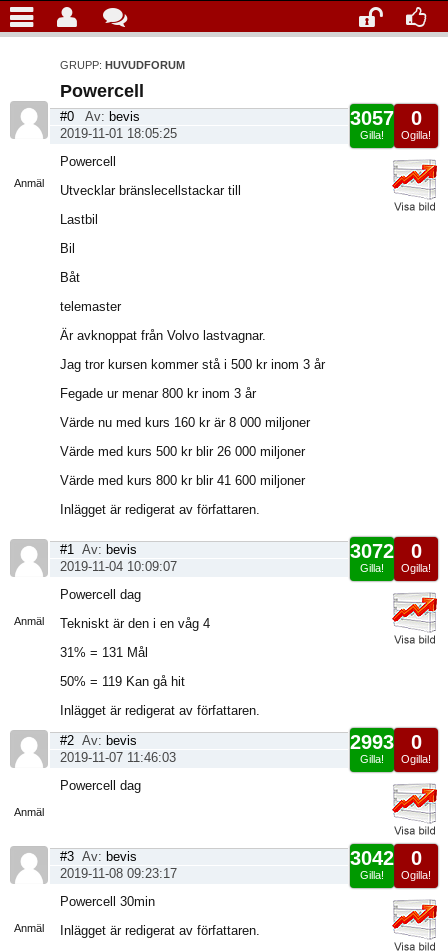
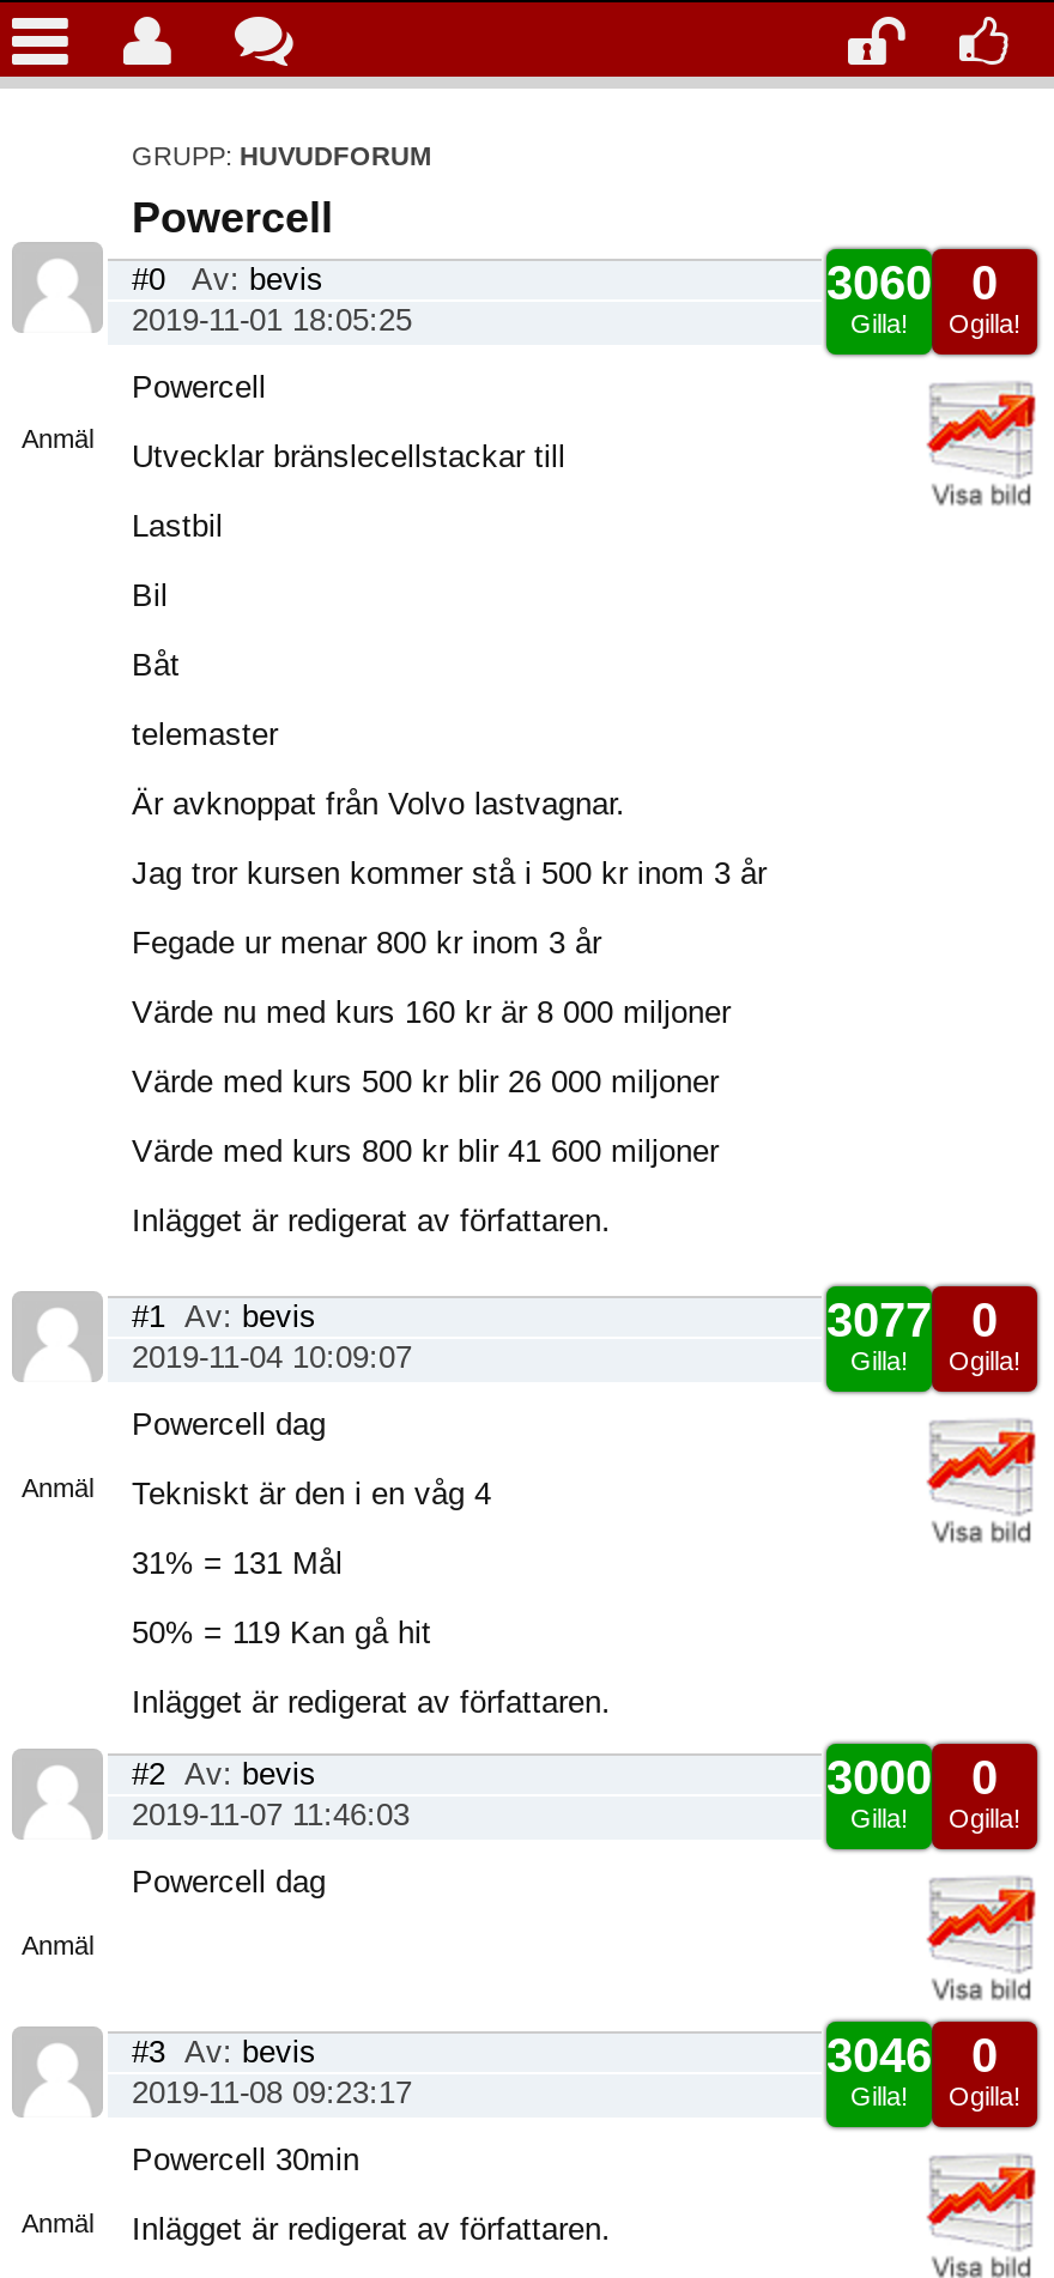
[350,107,421,129] 3057 0 -> [826,256,998,309] 3060 0
[350,540,421,562] 3072 0 -> [826,1294,998,1346] 3077 0
[350,731,421,753] 2993 0 -> [826,1751,998,1804] 3000 0
[350,847,421,869] 3042 0 -> [826,2029,998,2082] 3046 0

